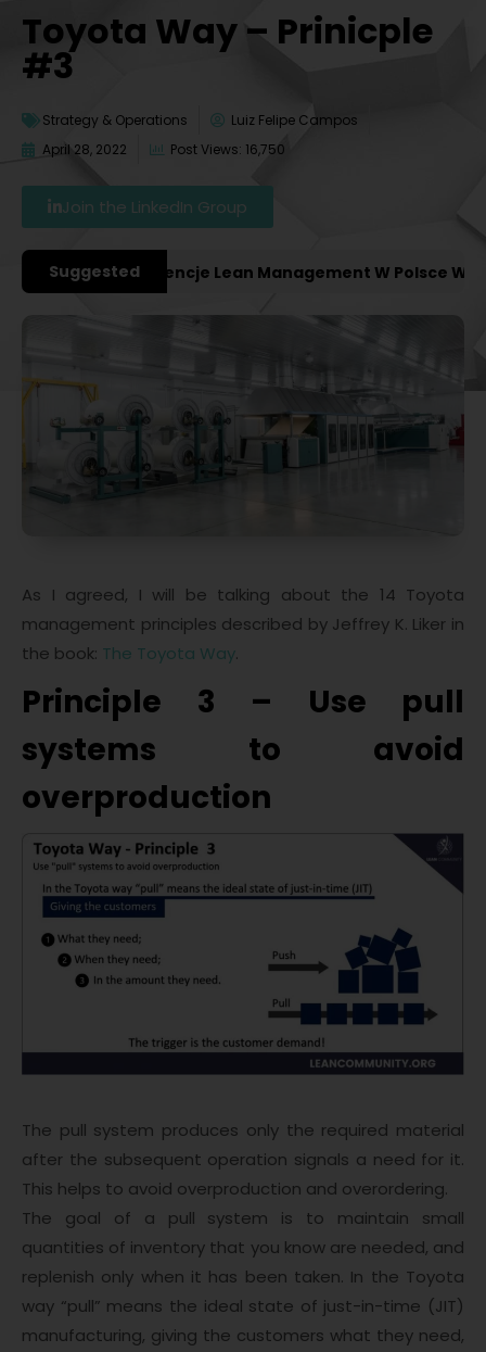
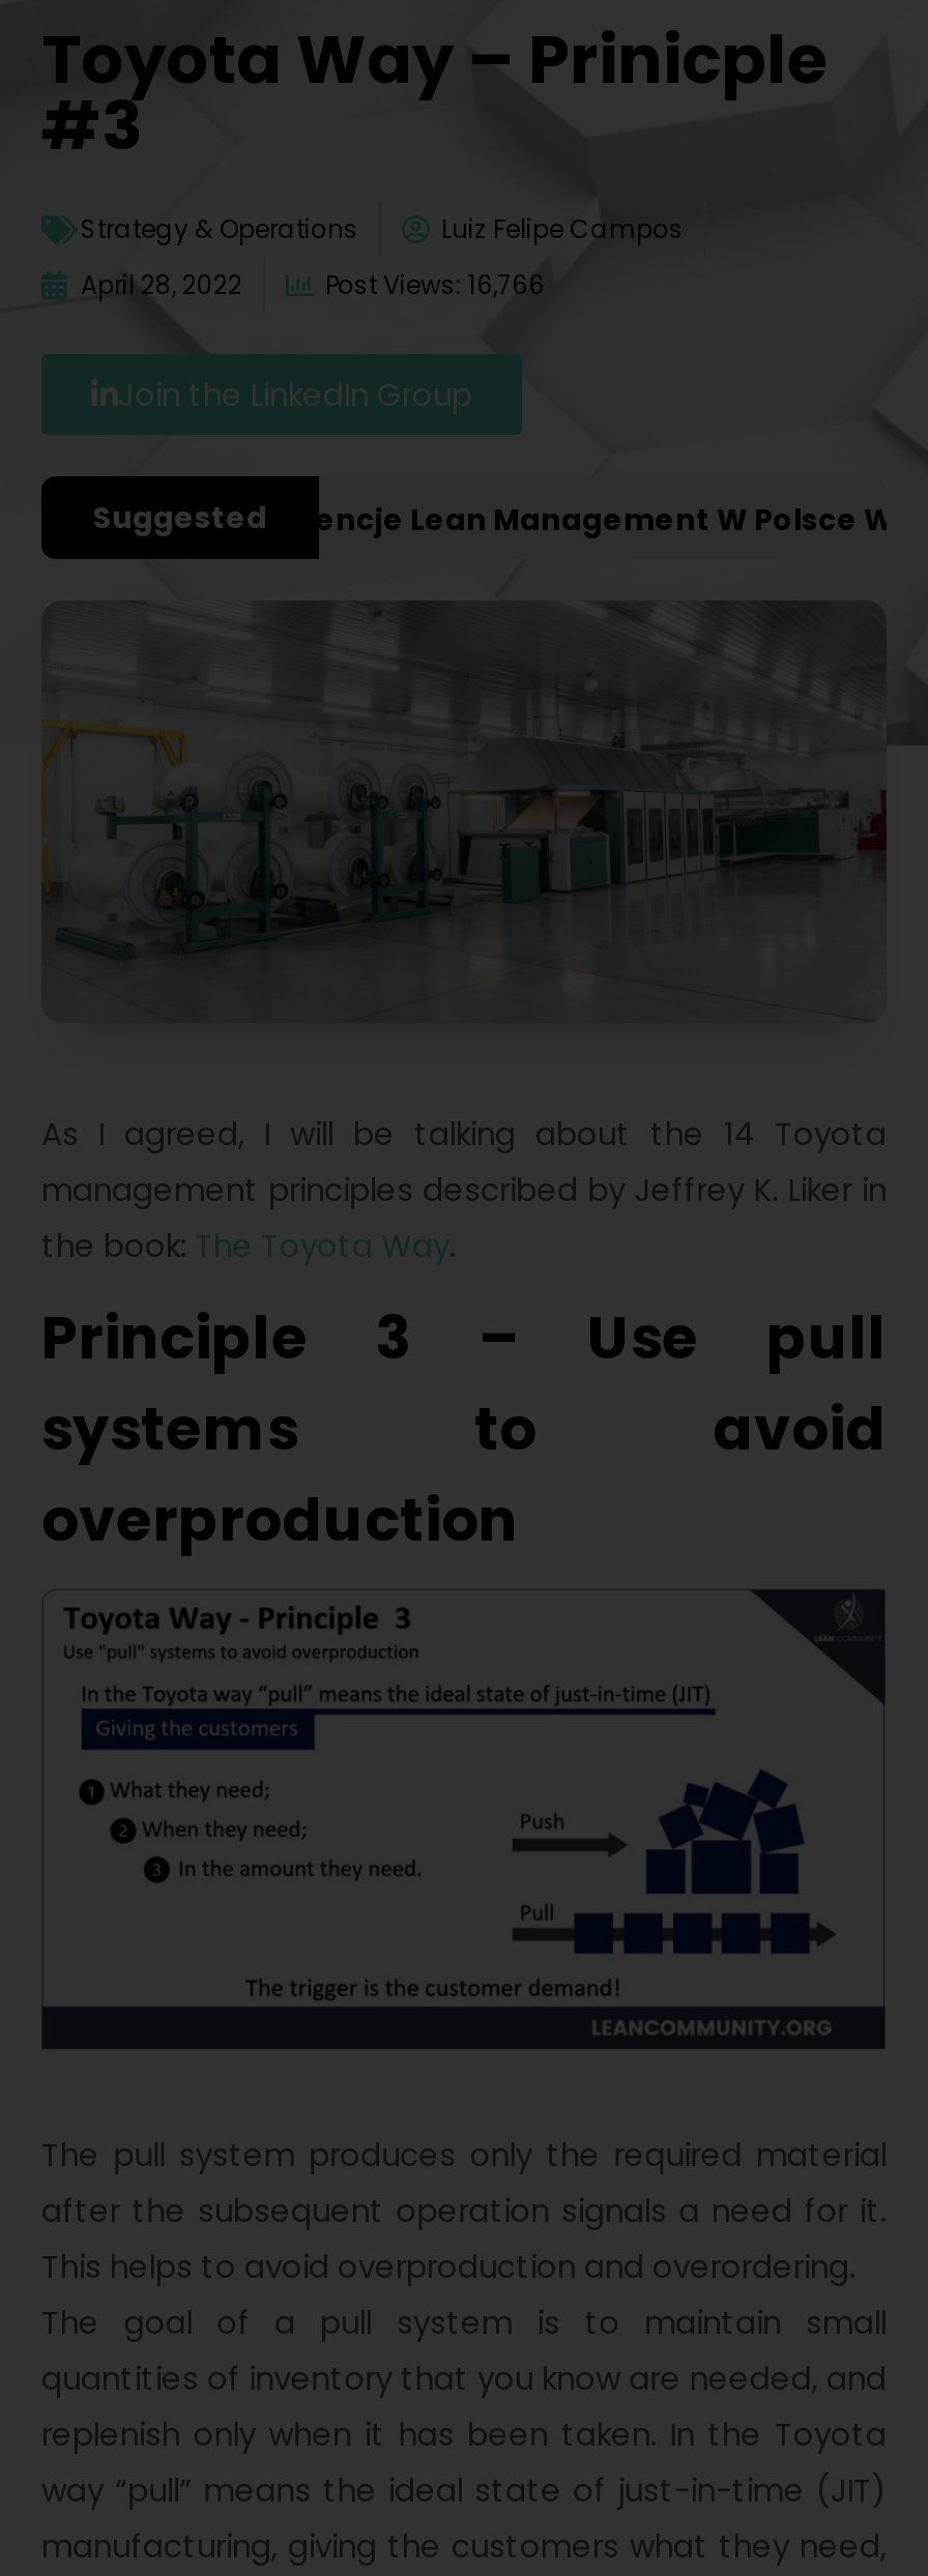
[170,140,285,159] Post Views: 16,750 -> [325,267,545,302] Post Views: 16,766

